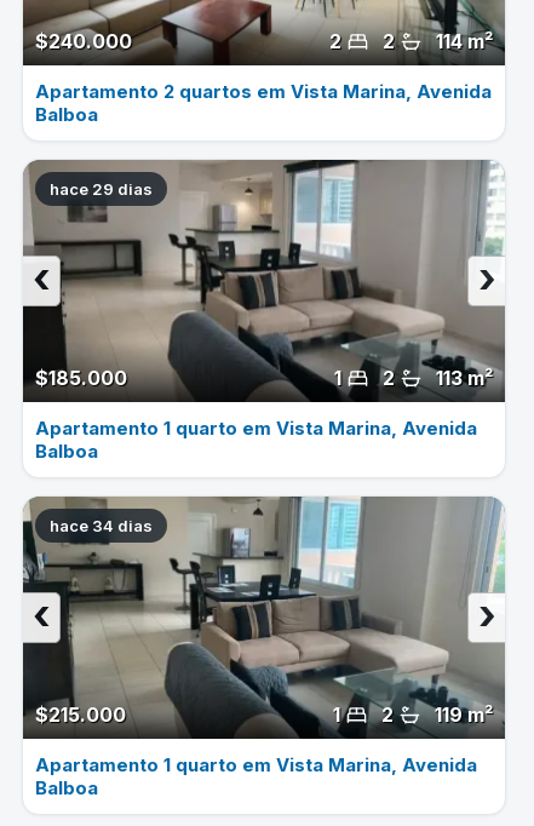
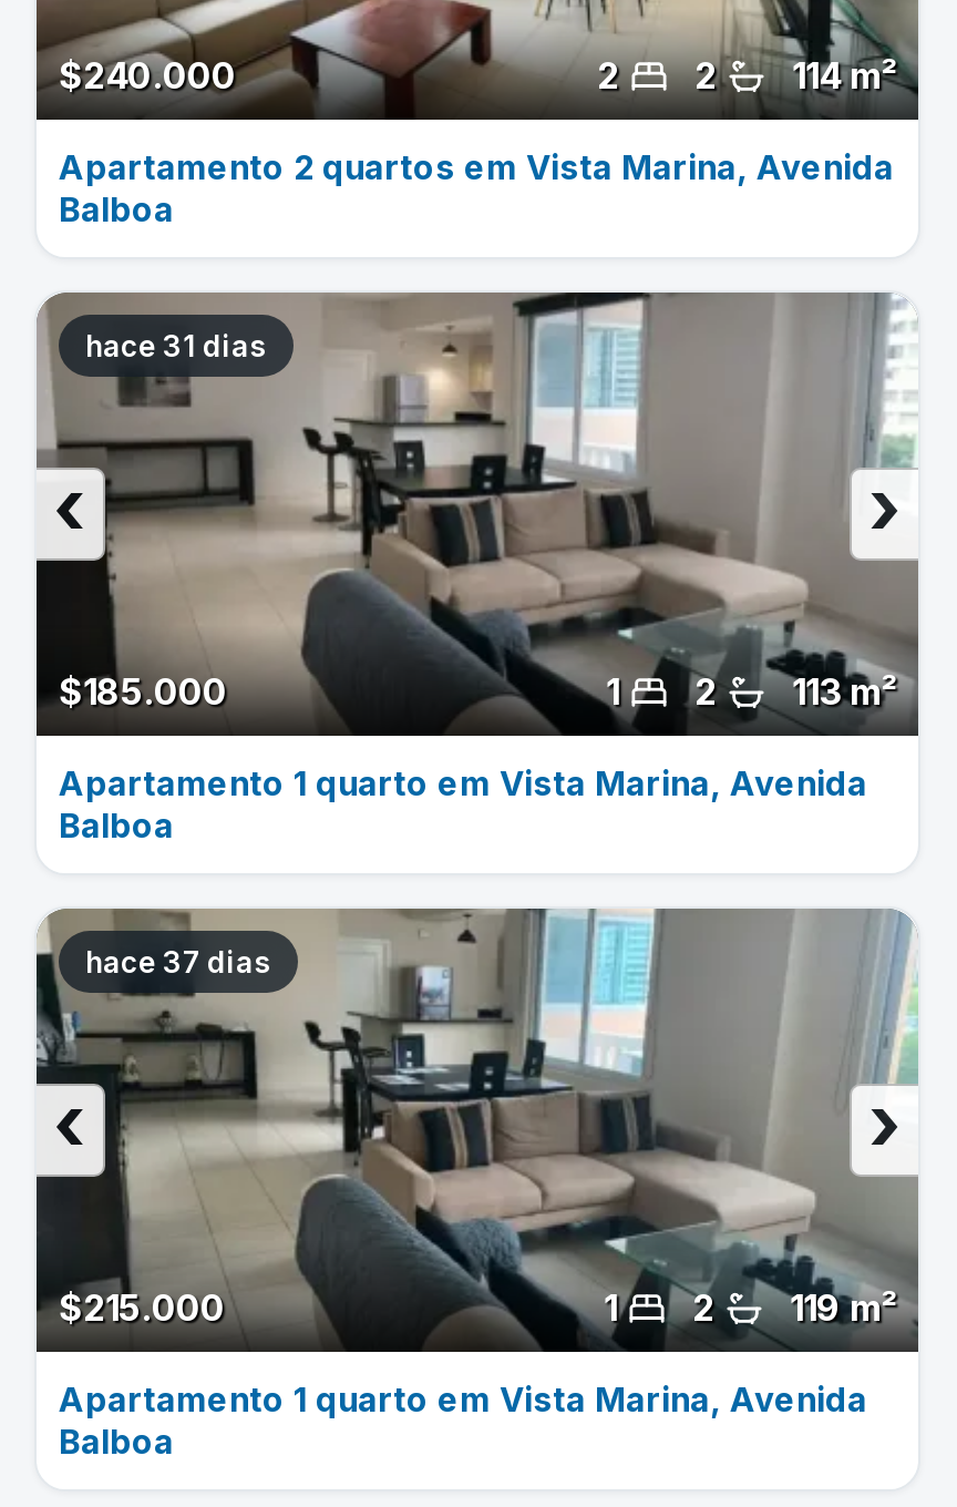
[50,179,153,199] hace 29 dias -> [85,328,267,364] hace 31 dias
[50,516,153,536] hace 34 dias -> [85,945,271,980] hace 37 dias

